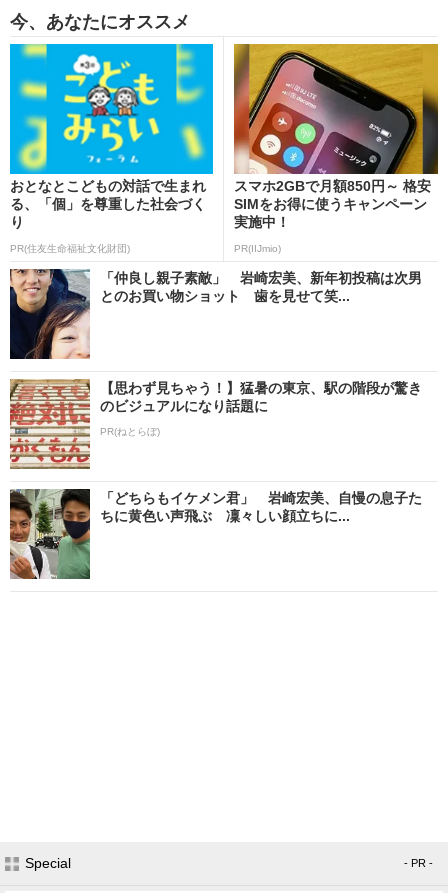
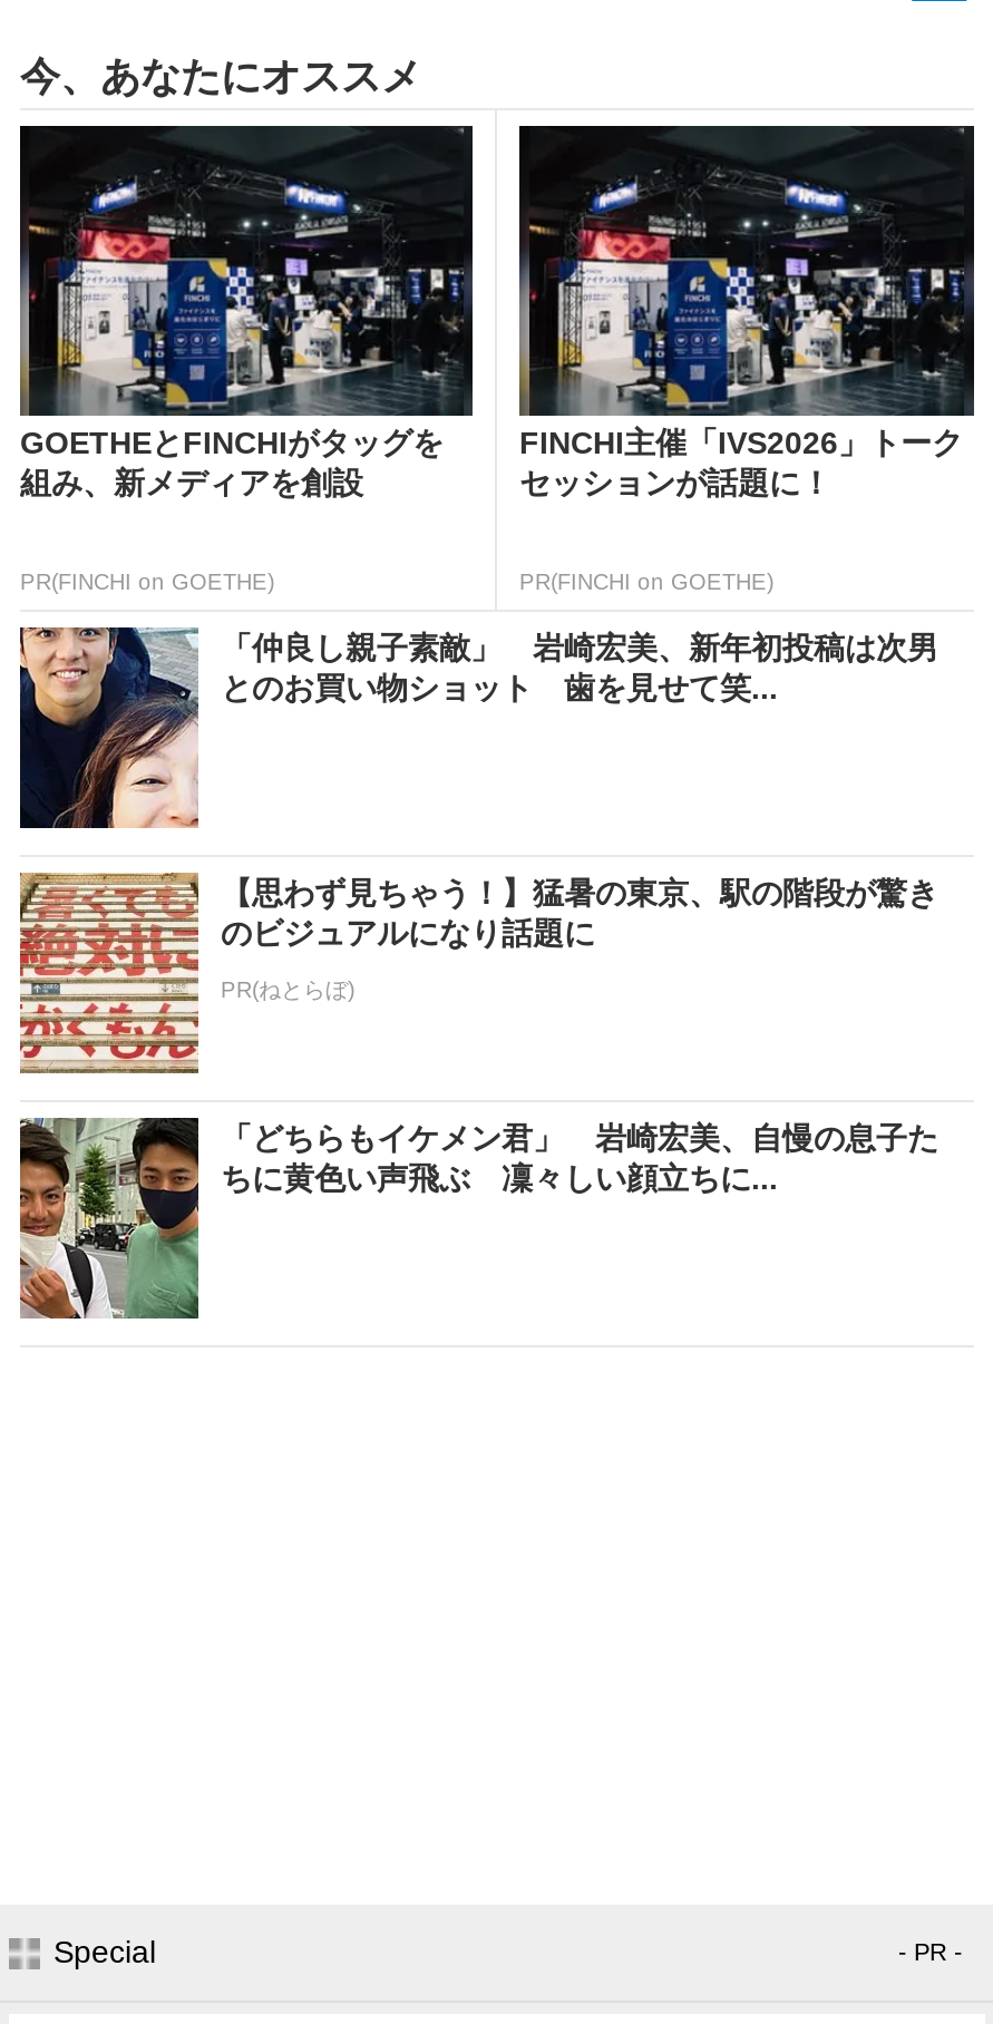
[9,43,214,230] [image] | おとなとこどもの対話で生まれ | る、「個」を尊重した社会づく | り -> [18,123,475,500] [image] | GOETHEとFINCHIがタッグを | 組み、新メディアを創設
[233,43,439,230] [image] | スマホ2GBで月額850円～ 格安 | SIMをお得に使うキャンペーン | 実施中！ -> [517,123,976,500] [image] | FINCHI主催「IVS2026」トーク | セッションが話題に！
[10,243,130,254] PR(住友生命福祉文化財団) -> [20,569,274,594] PR(FINCHI on GOETHE)
[234,243,281,254] PR(IIJmio) -> [519,569,773,594] PR(FINCHI on GOETHE)

